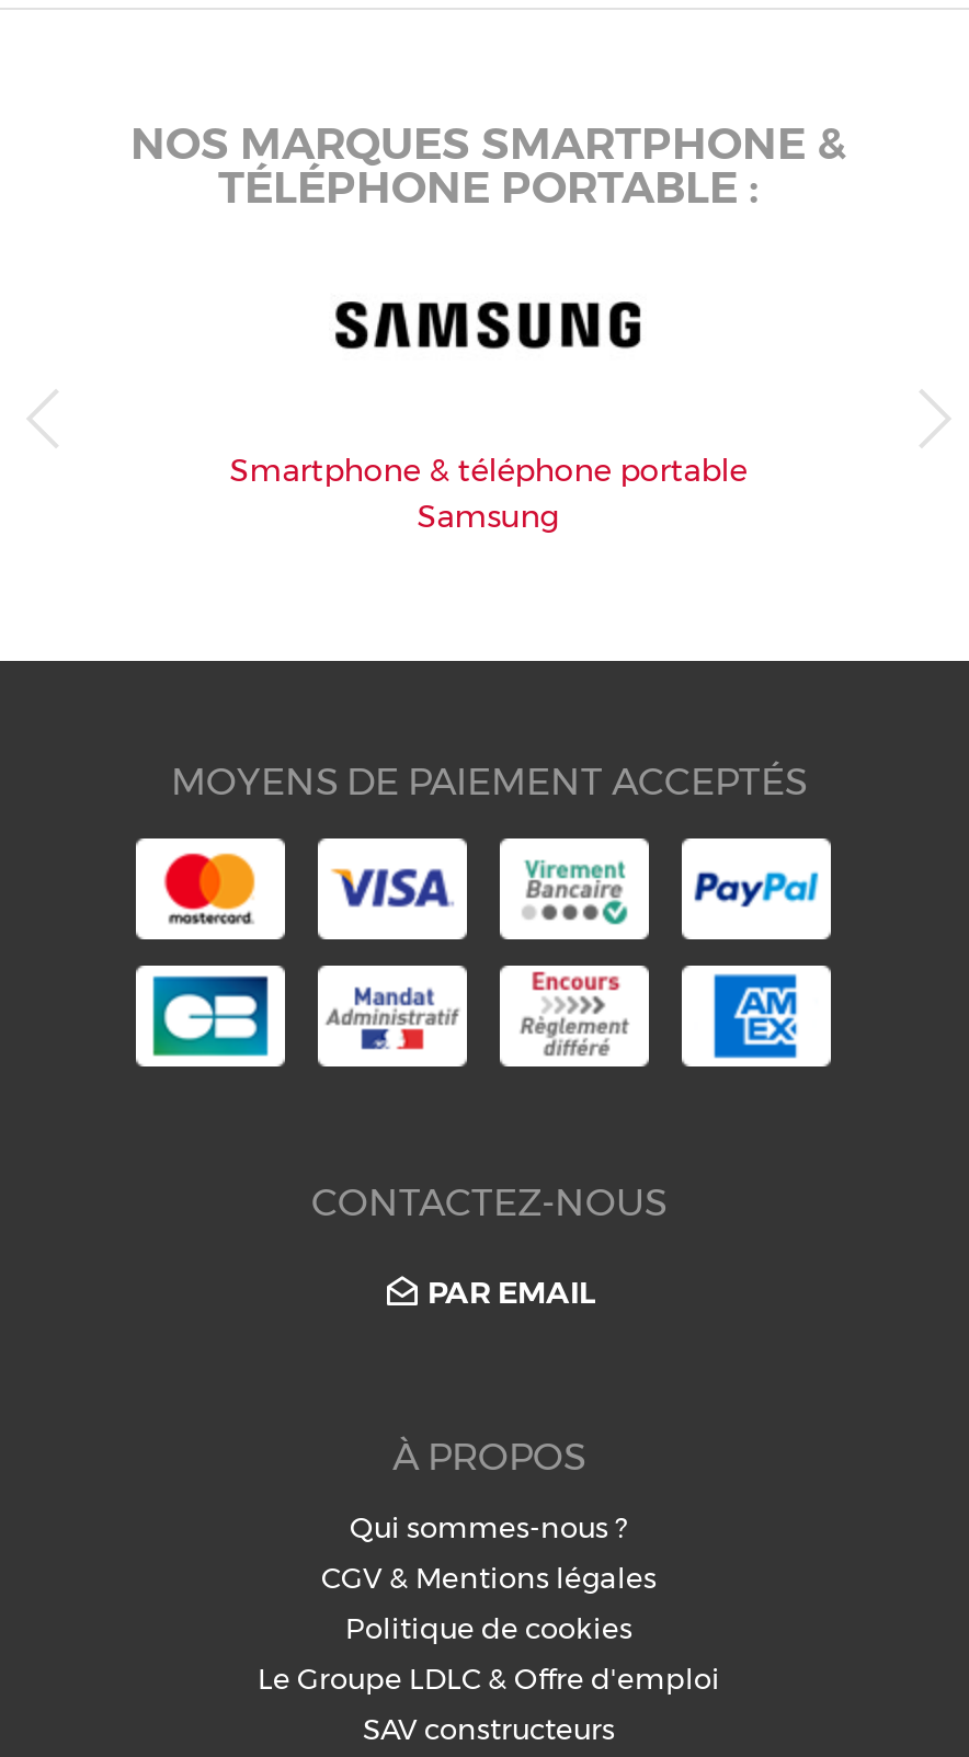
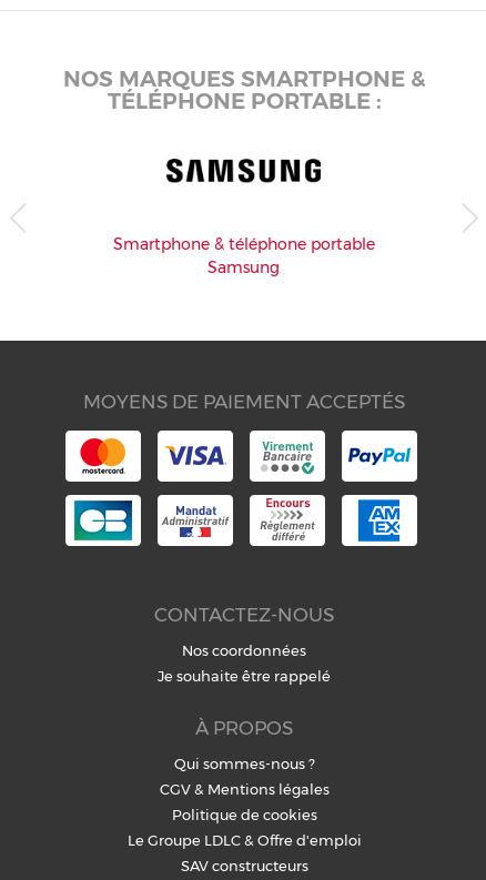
[428,1273,596,1312] PAR EMAIL -> [158,641,331,685] Nos coordonnées | Je souhaite être rappelé

